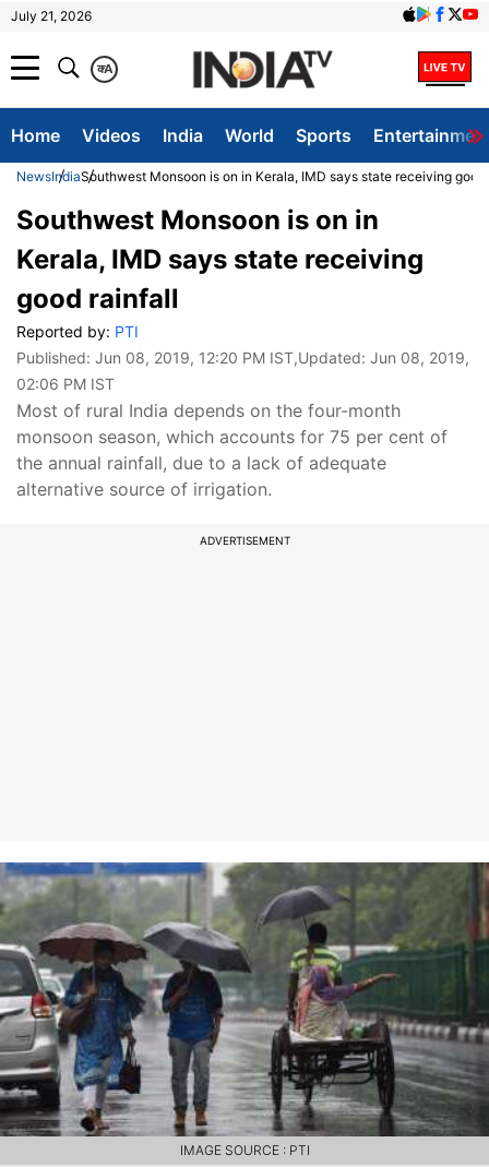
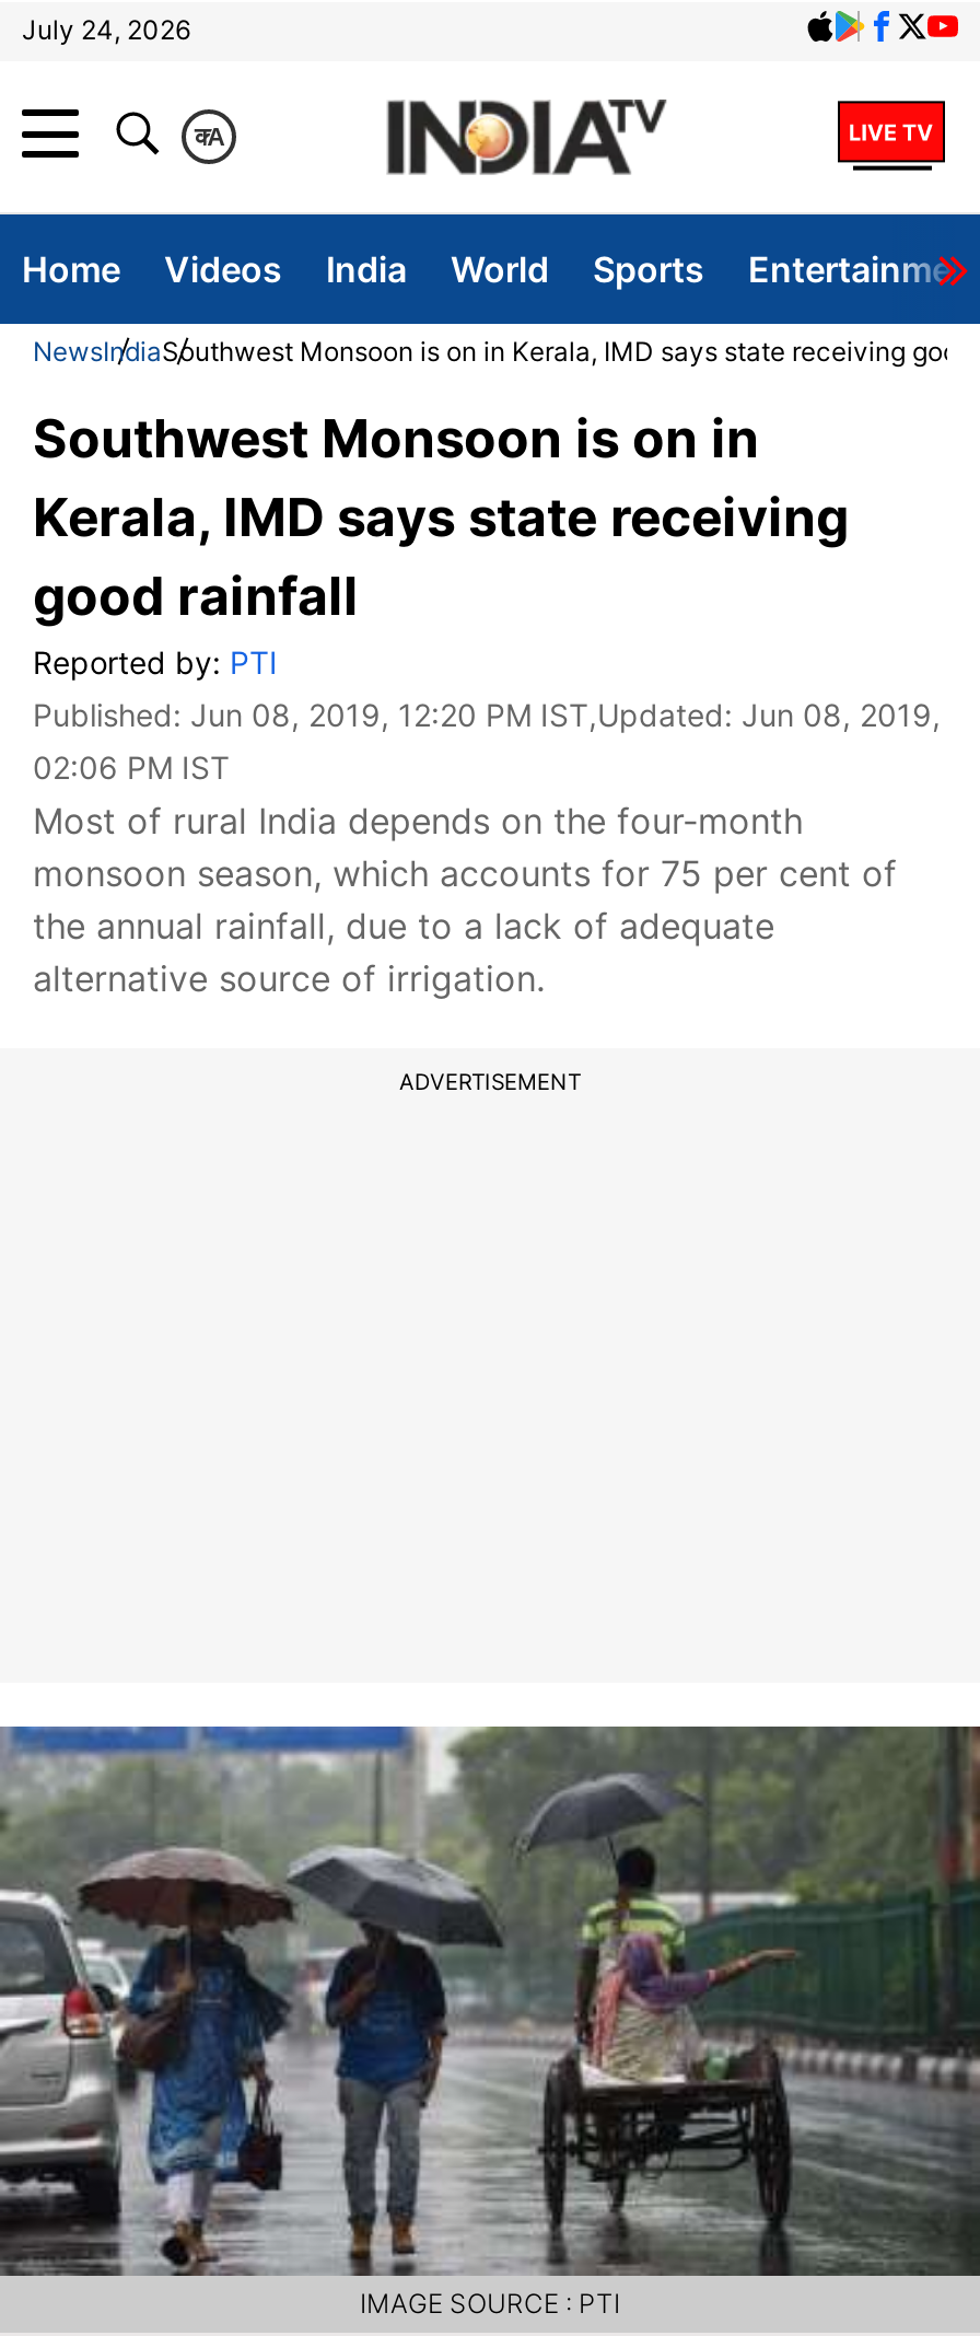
[11,8,92,24] July 21, 2026 -> [22,13,190,46] July 24, 2026

